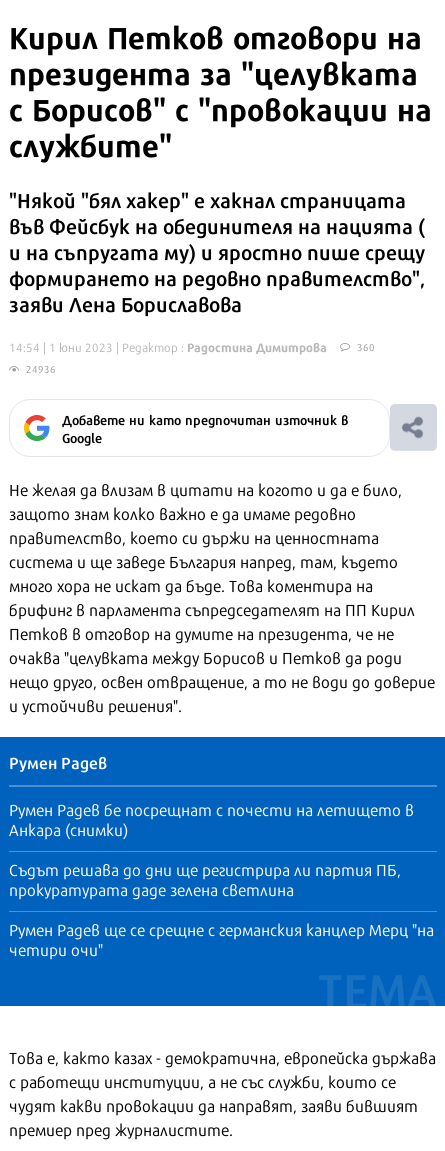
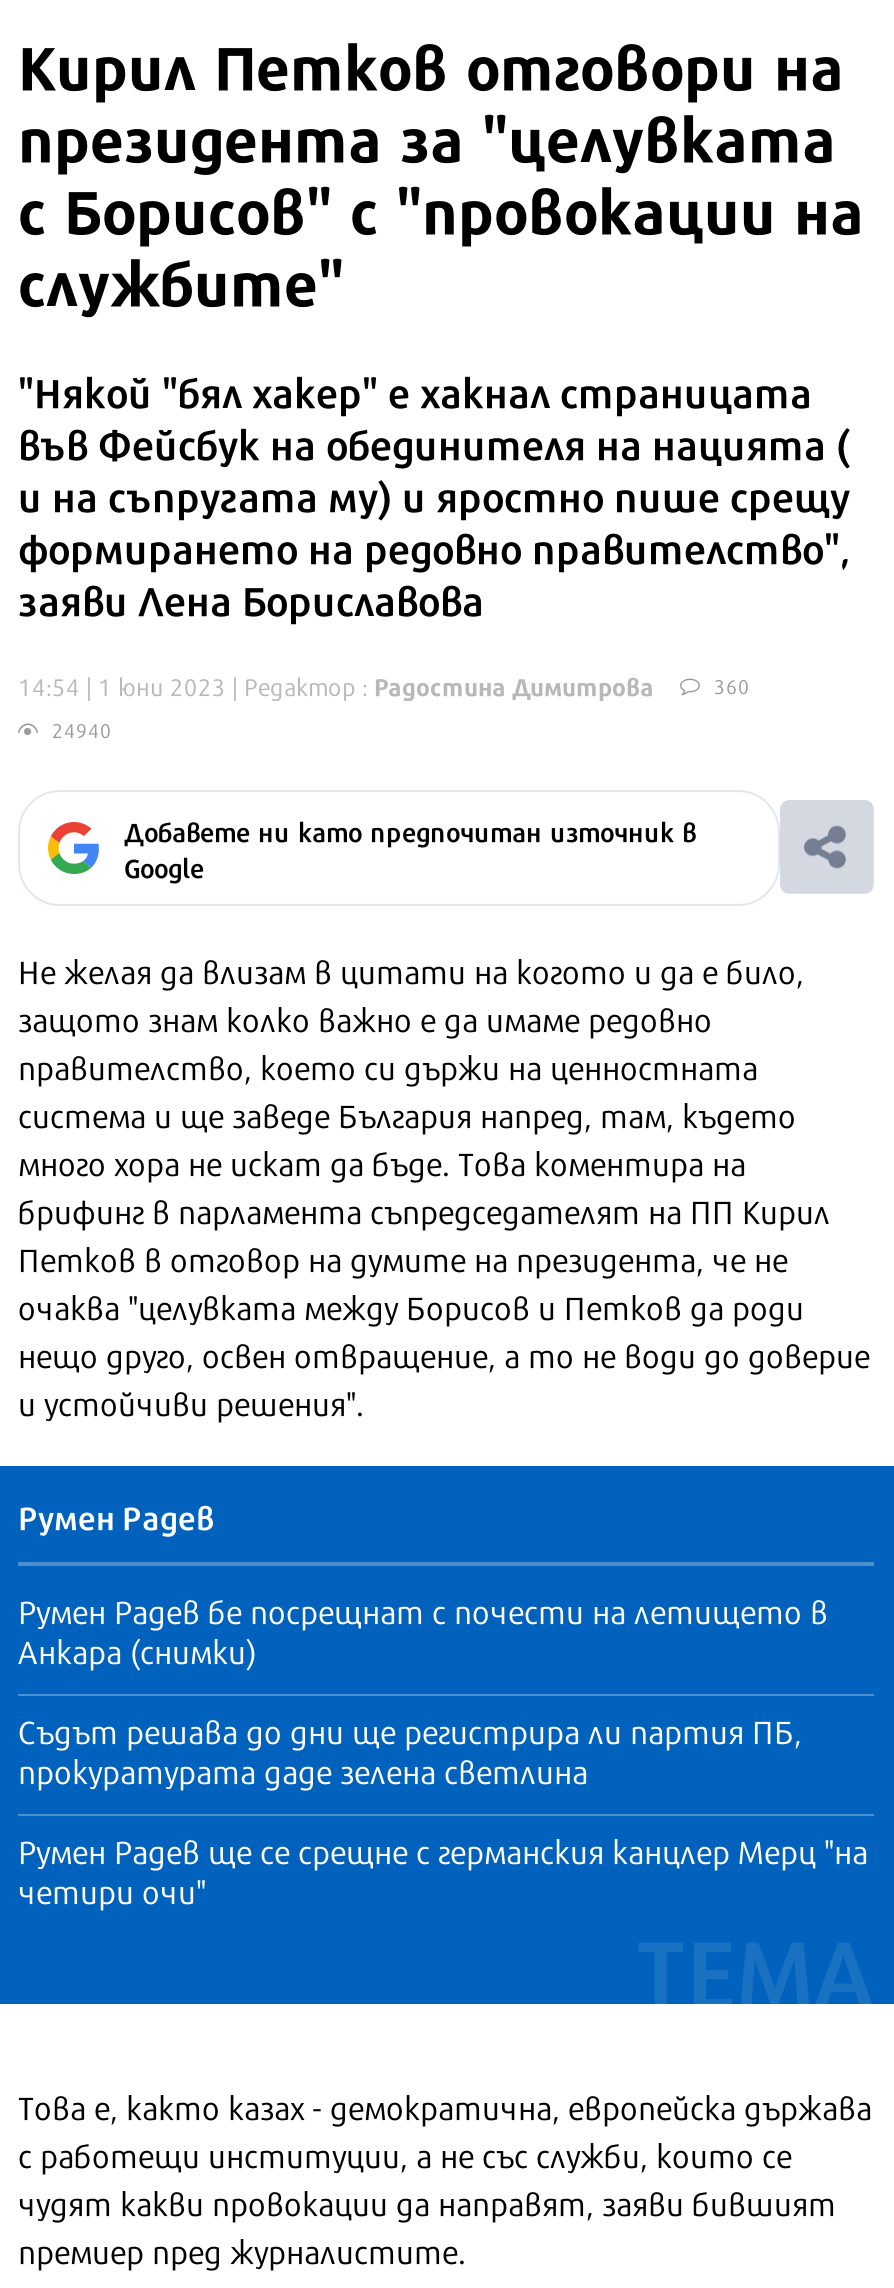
[26,360,56,375] 24936 -> [52,713,112,743] 24940

